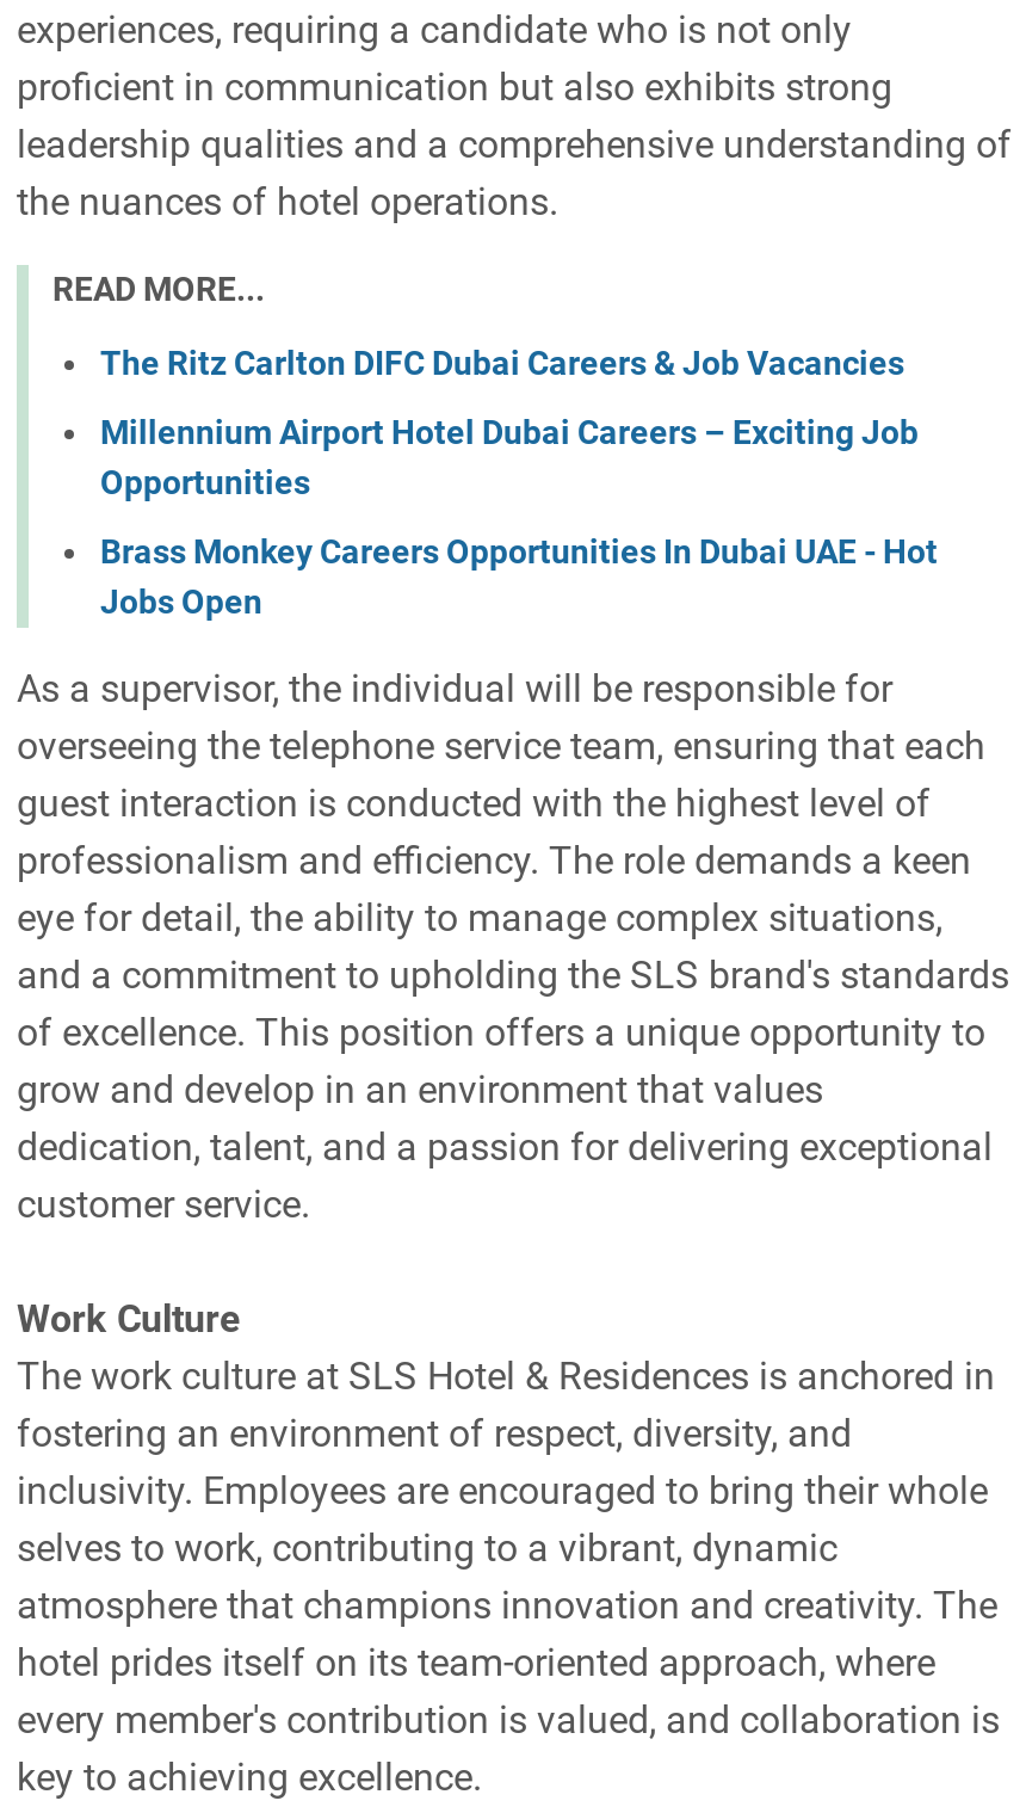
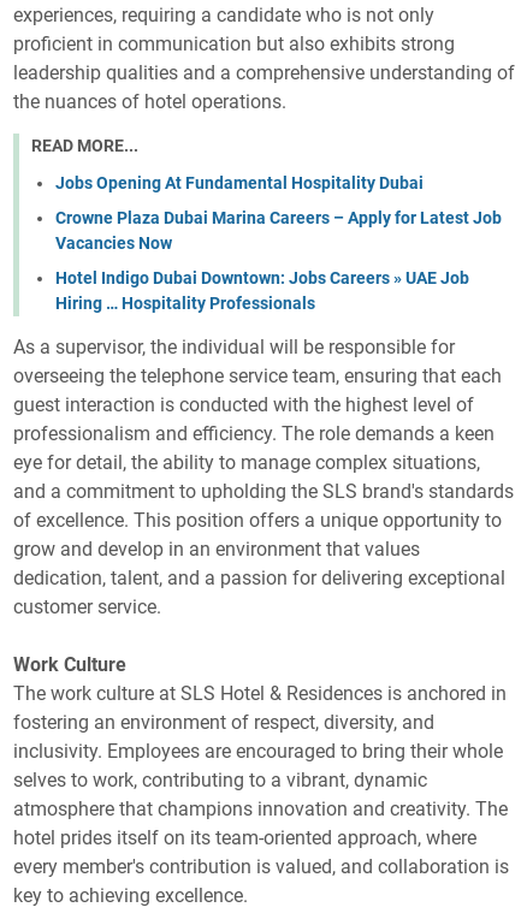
[100,344,904,382] The Ritz Carlton DIFC Dubai Careers & Job Vacancies -> [55,173,424,192] Jobs Opening At Fundamental Hospitality Dubai
[100,413,919,501] Millennium Airport Hotel Dubai Careers – Exciting Job | Opportunities -> [55,208,502,253] Crowne Plaza Dubai Marina Careers – Apply for Latest Job | Vacancies Now
[100,532,938,621] Brass Monkey Careers Opportunities In Dubai UAE - Hot | Jobs Open -> [55,268,469,313] Hotel Indigo Dubai Downtown: Jobs Careers » UAE Job | Hiring … Hospitality Professionals

